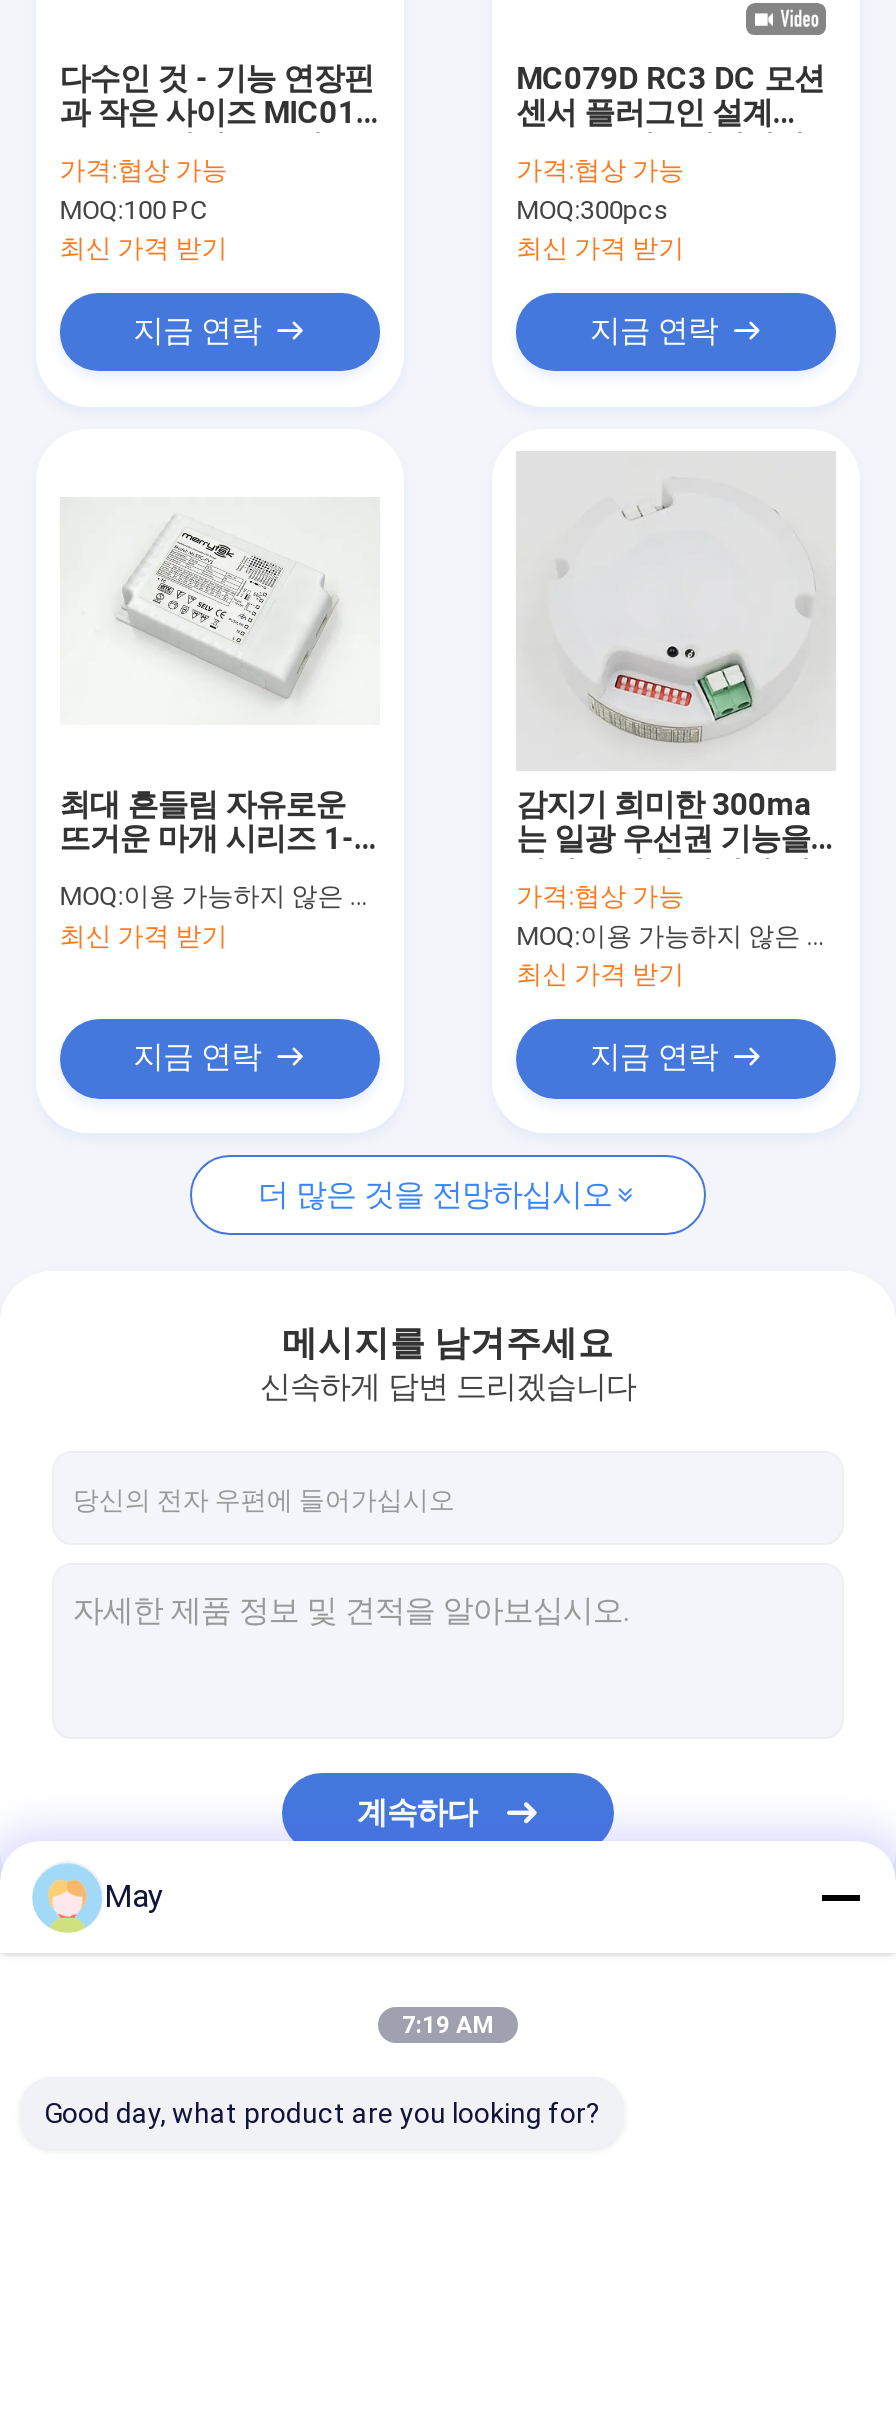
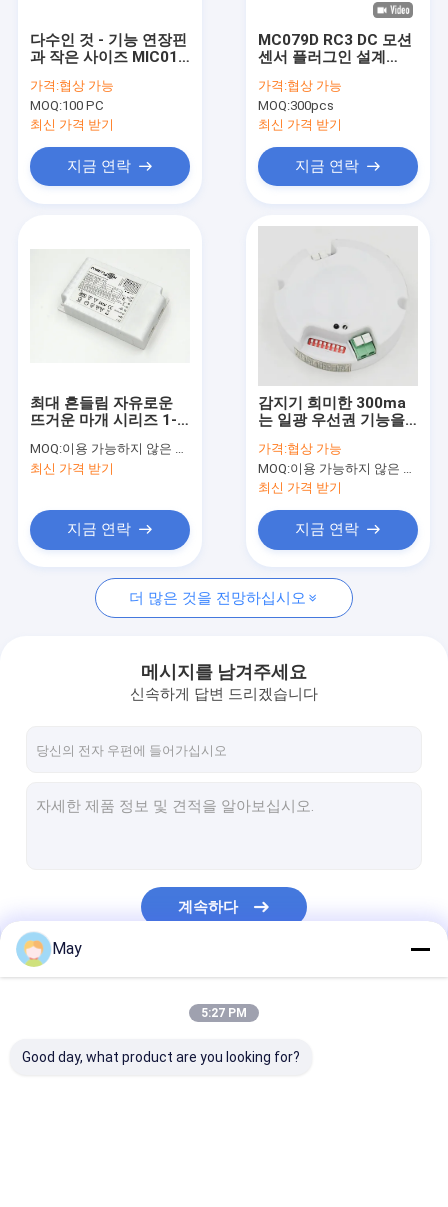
[402,2011,494,2039] 7:19 AM -> [201,1006,247,1020] 5:27 PM

